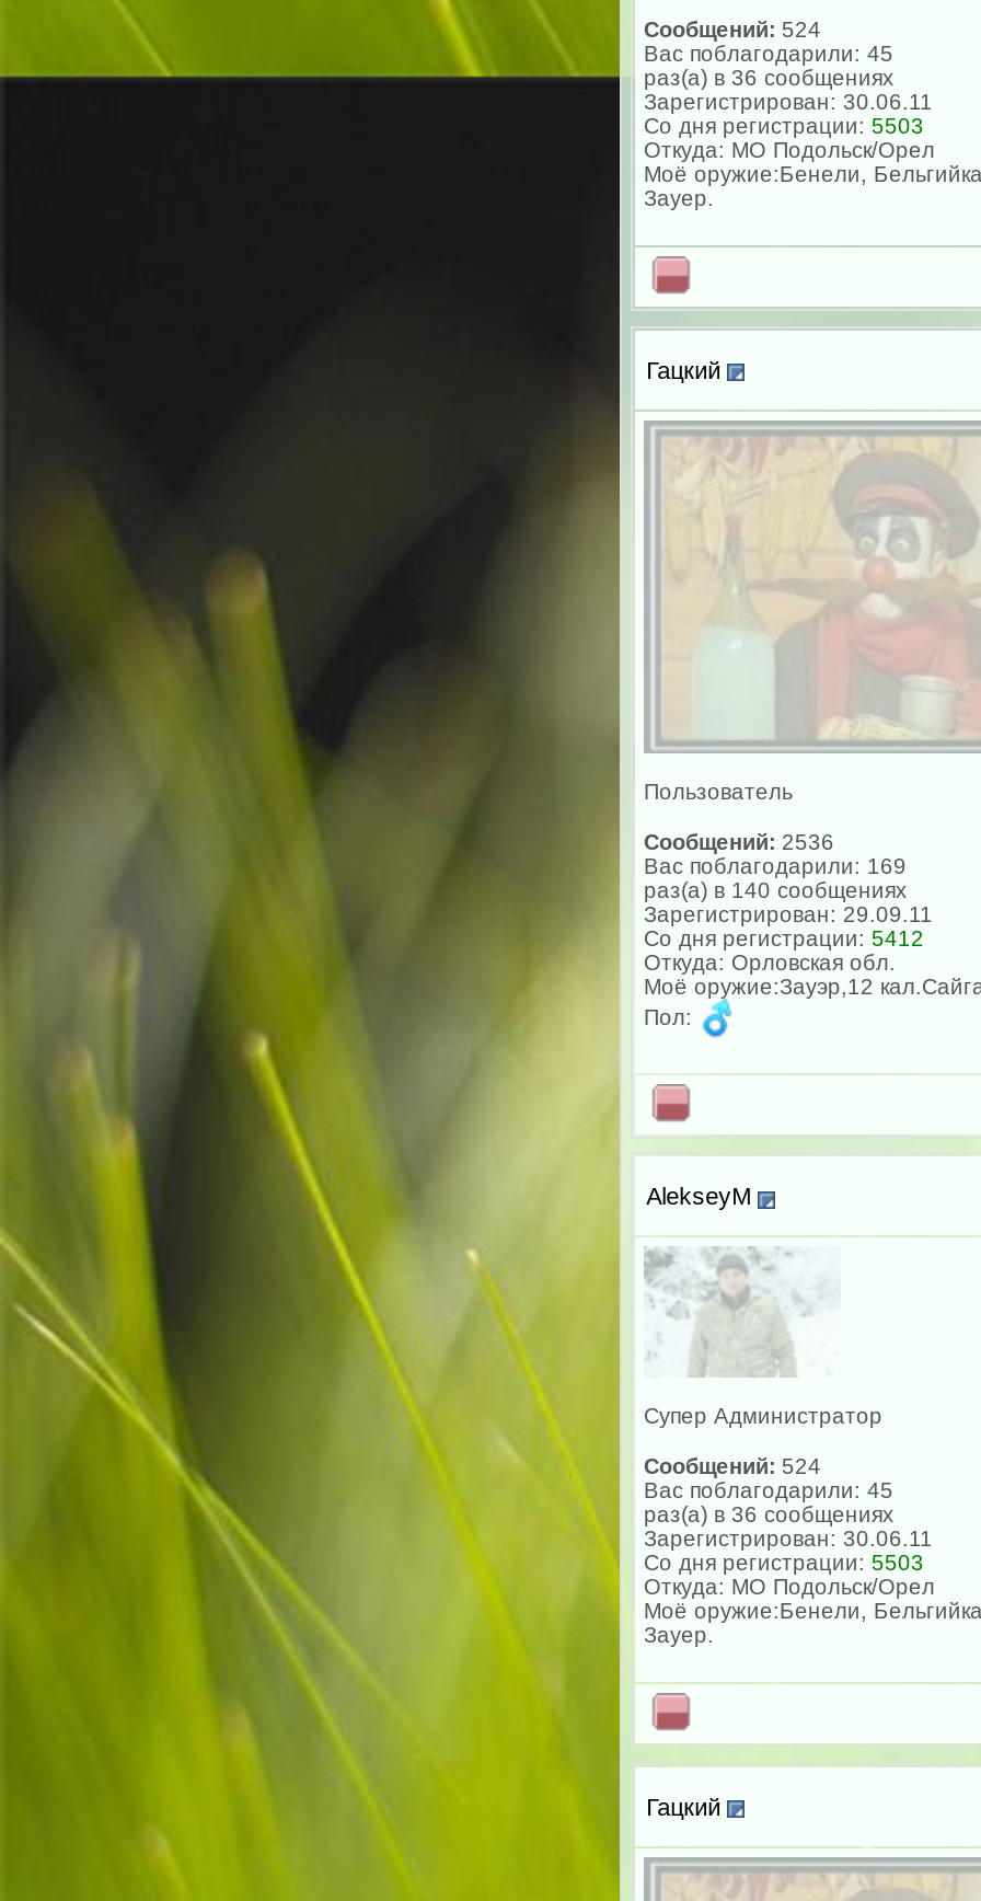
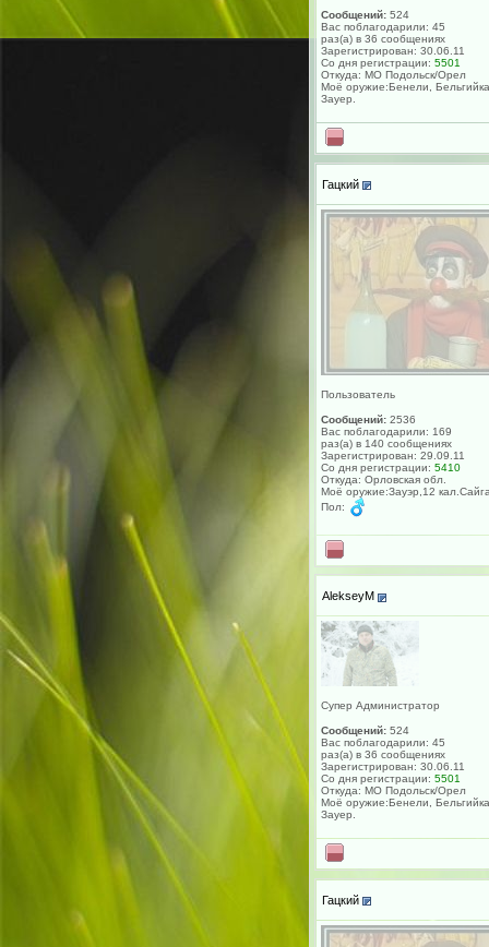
[644,115,924,139] Со дня регистрации: 5503 -> [321,57,461,69] Со дня регистрации: 5501
[644,926,924,950] Со дня регистрации: 5412 -> [321,461,461,473] Со дня регистрации: 5410
[644,1552,924,1576] Со дня регистрации: 5503 -> [321,773,461,785] Со дня регистрации: 5501

